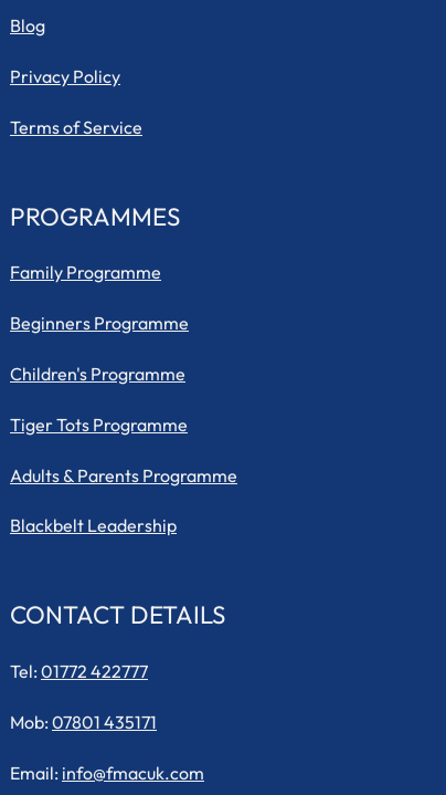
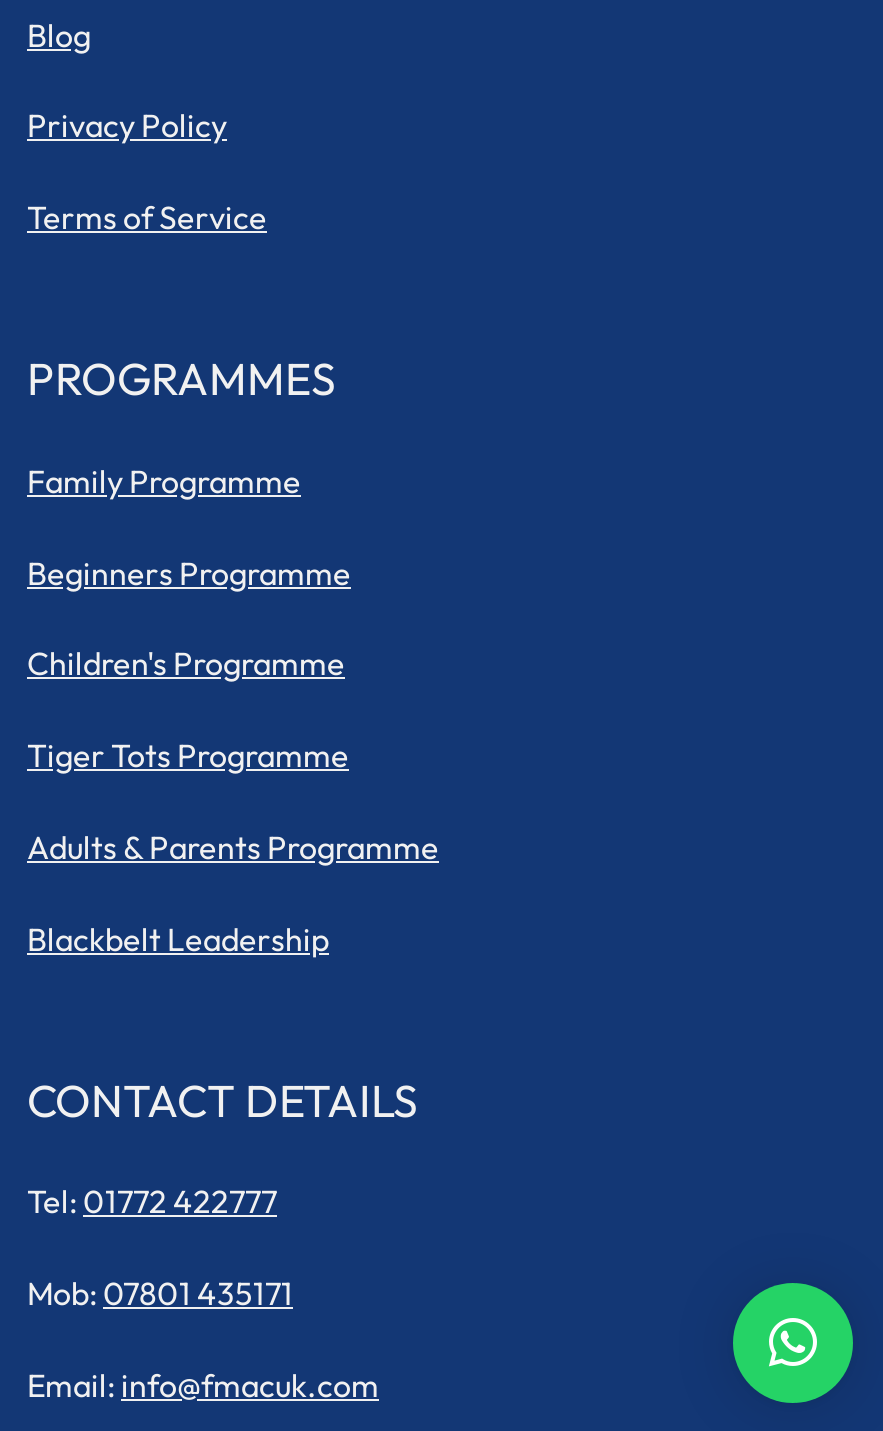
none -> [731,1280,855,1406] [image]

